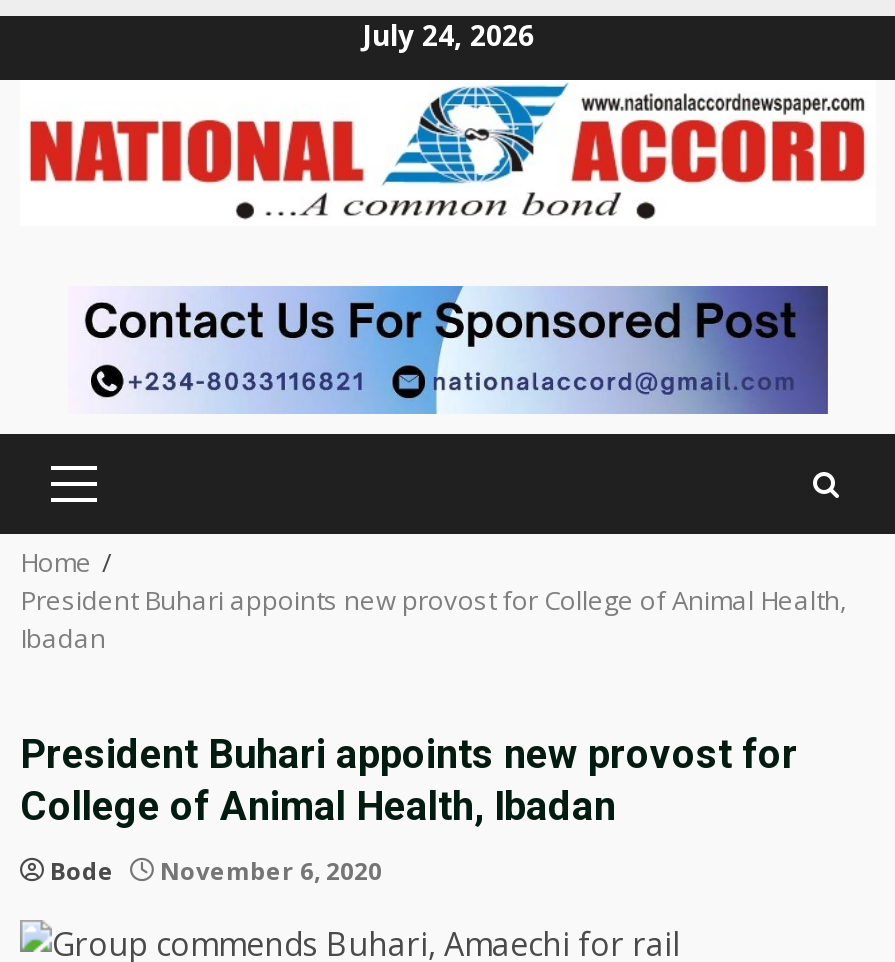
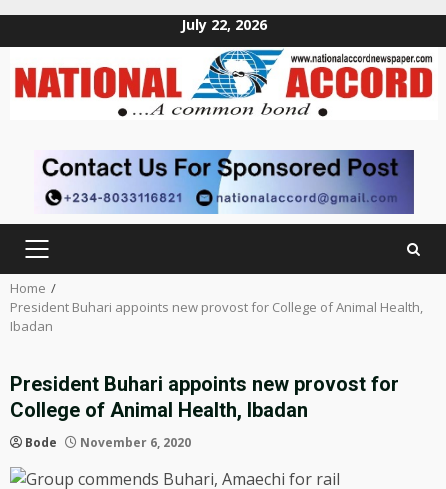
[362,15,534,53] July 24, 2026 -> [181,14,267,33] July 22, 2026

